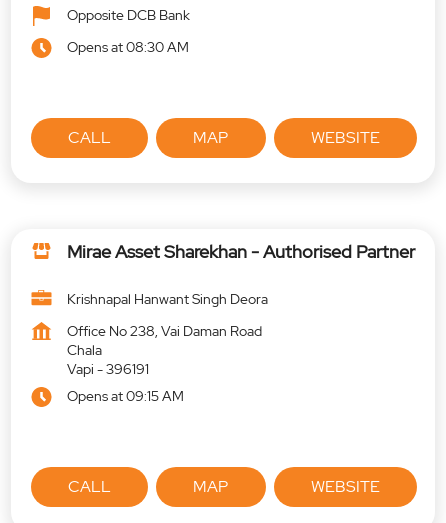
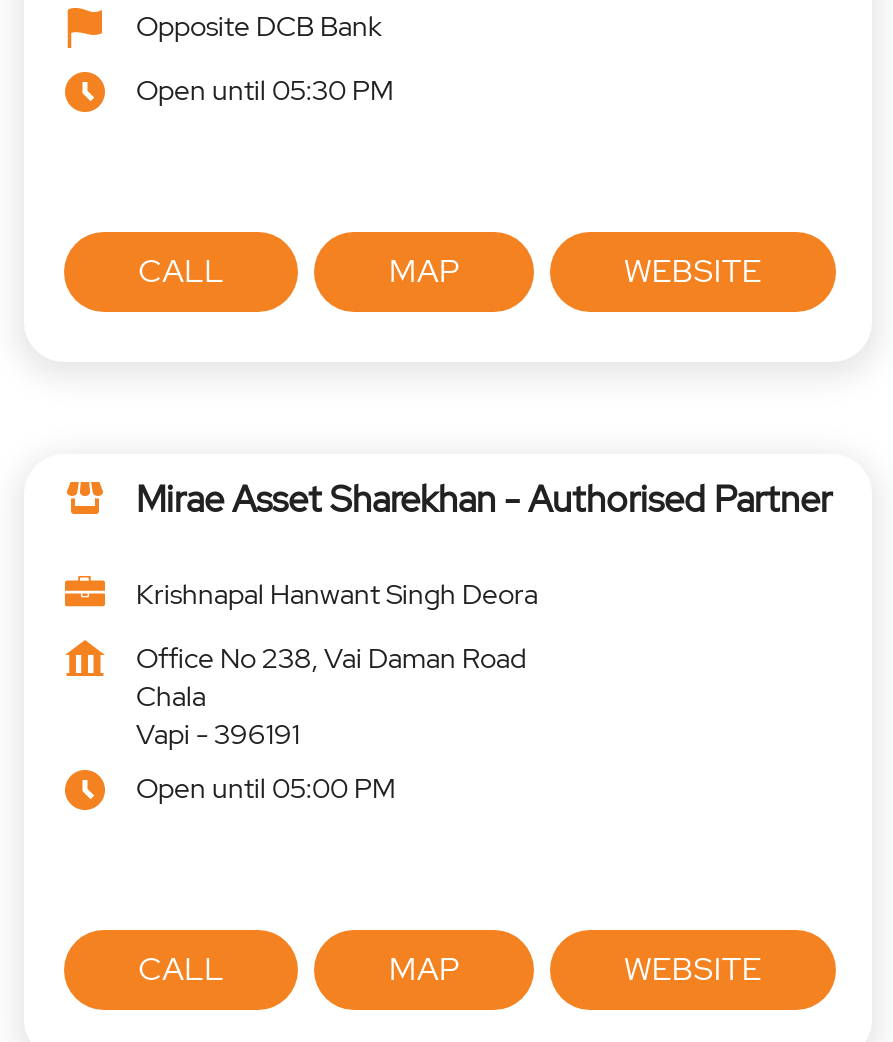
[67,38,189,56] Opens at 08:30 AM -> [136,72,394,108] Open until 05:30 PM
[67,387,184,405] Opens at 09:15 AM -> [136,770,396,806] Open until 05:00 PM

